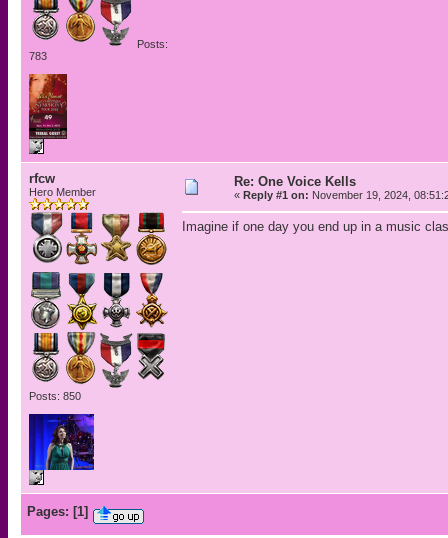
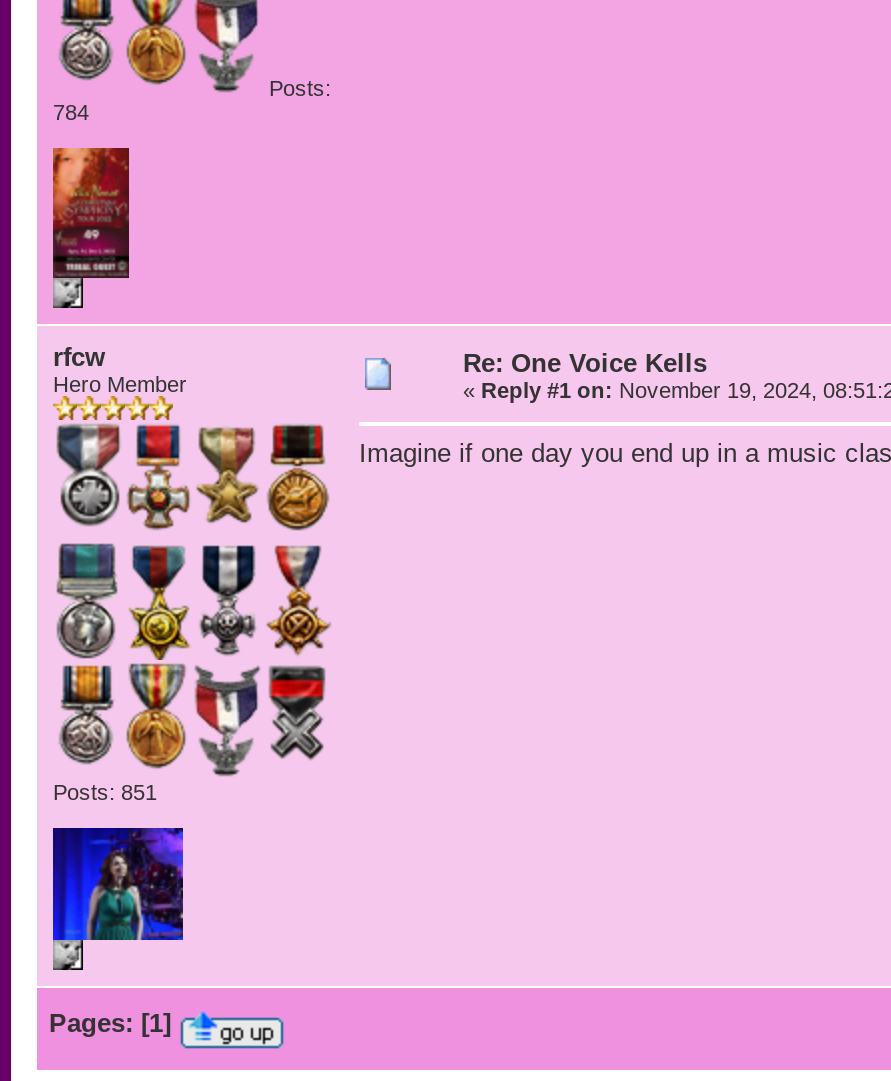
[29,50,47,62] 783 -> [53,100,89,124] 784
[29,390,81,402] Posts: 850 -> [53,780,157,804] Posts: 851

